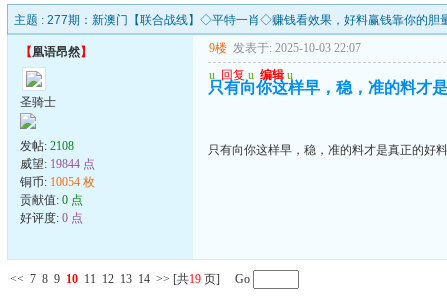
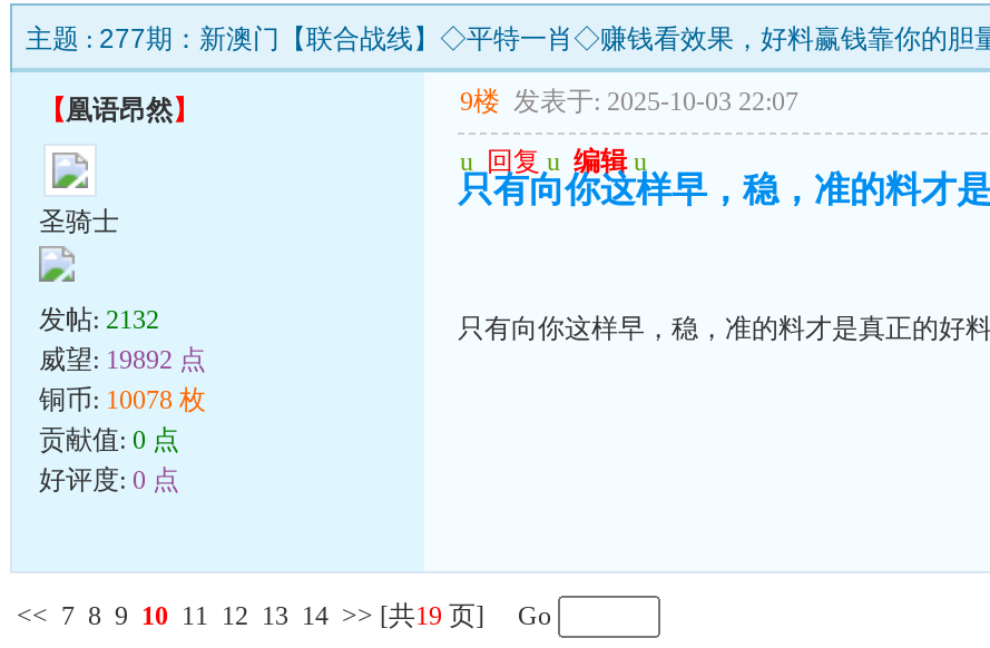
[20,139,74,153] 发帖: 2108 -> [39,304,159,335] 发帖: 2132
[20,157,95,171] 威望: 19844 点 -> [39,344,206,375] 威望: 19892 点
[20,175,95,189] 铜币: 10054 枚 -> [39,384,206,415] 铜币: 10078 枚

